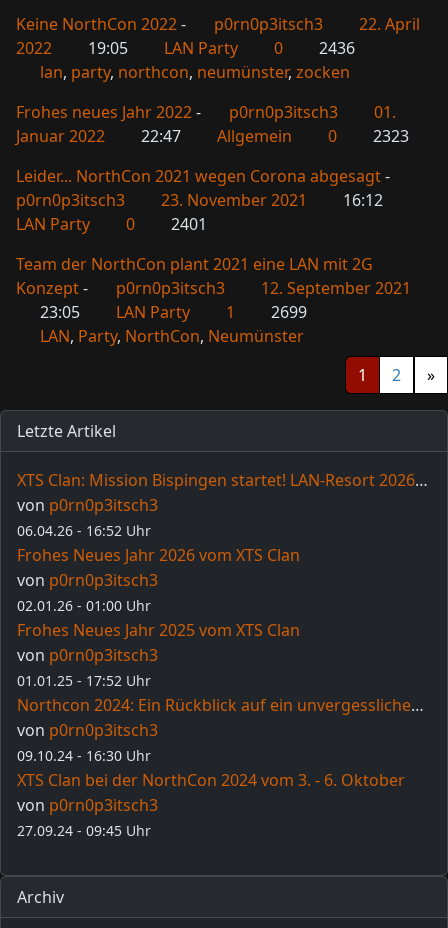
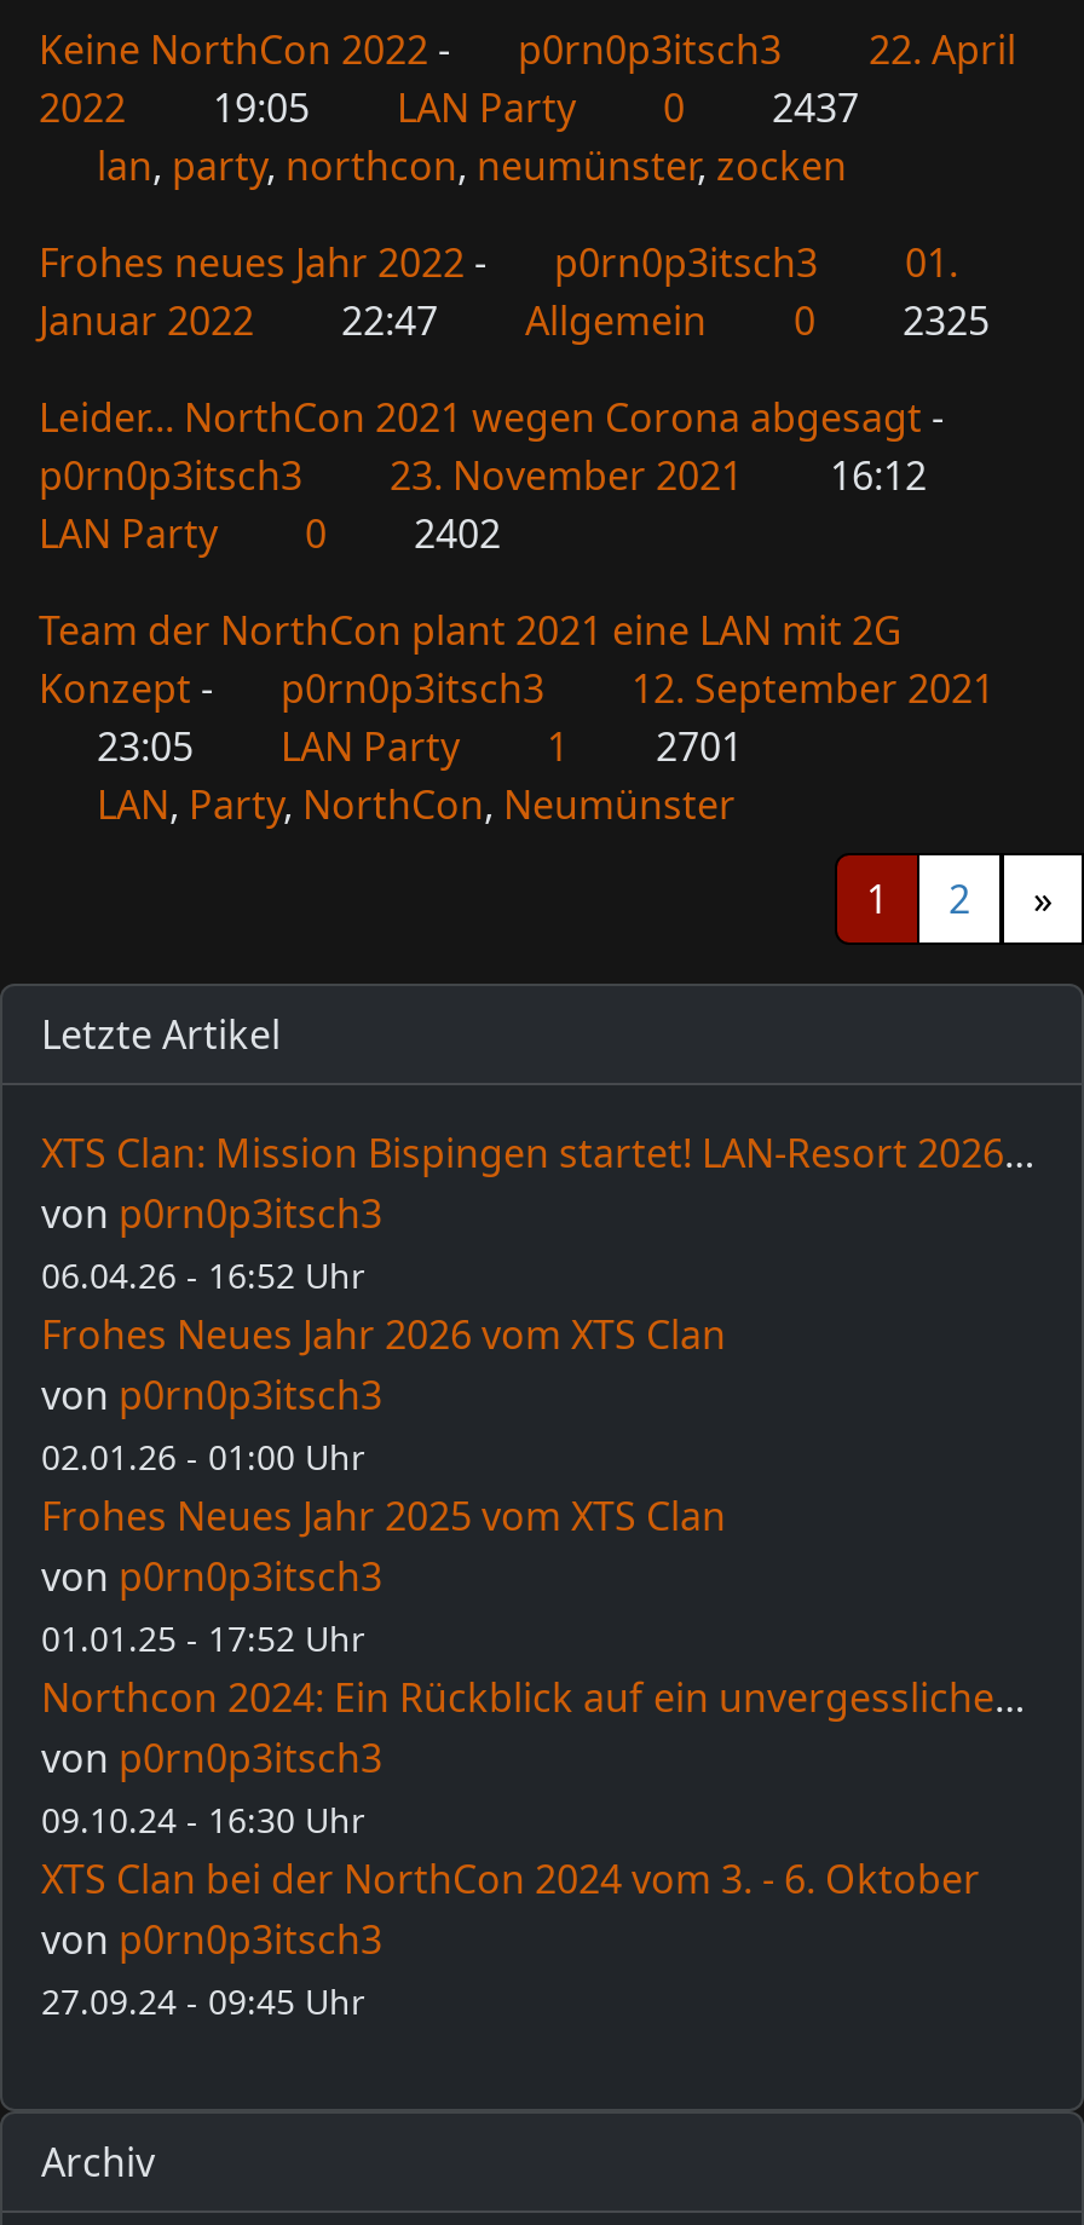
[16,37,355,59] 2022 19:05 LAN Party 0 2436 -> [39,82,859,135] 2022 19:05 LAN Party 0 2437
[16,125,409,147] Januar 2022 22:47 Allgemein 0 2323 -> [39,295,990,348] Januar 2022 22:47 Allgemein 0 2325
[16,213,207,235] LAN Party 0 2401 -> [39,508,501,561] LAN Party 0 2402
[36,301,307,323] 23:05 LAN Party 1 2699 -> [87,721,743,774] 23:05 LAN Party 1 2701

